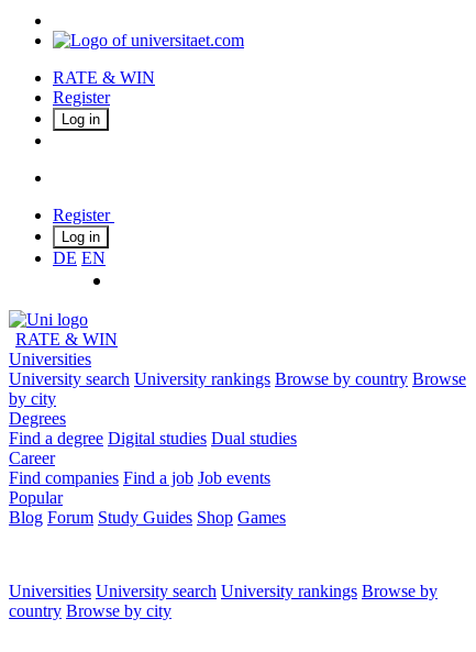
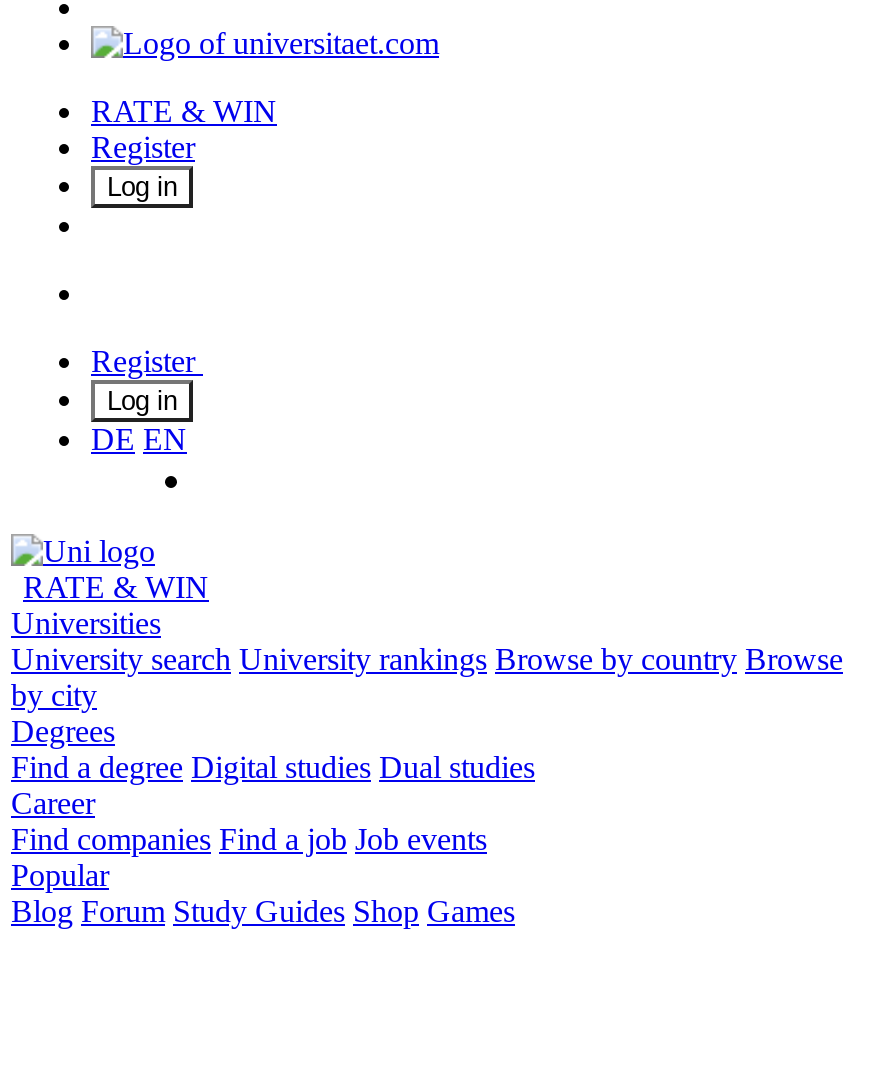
[9,582,438,620] Universities University search University rankings Browse by | country Browse by city -> none

